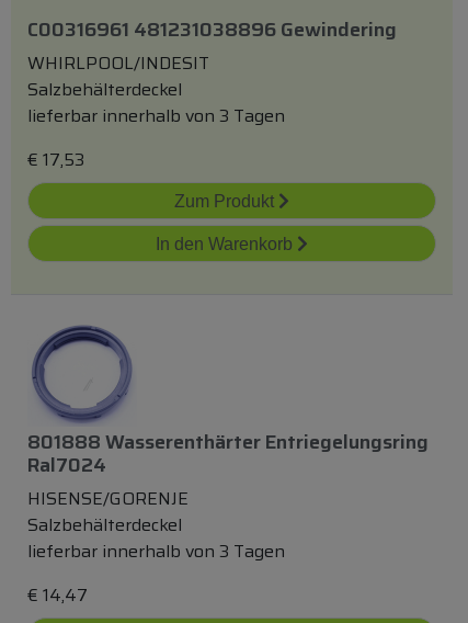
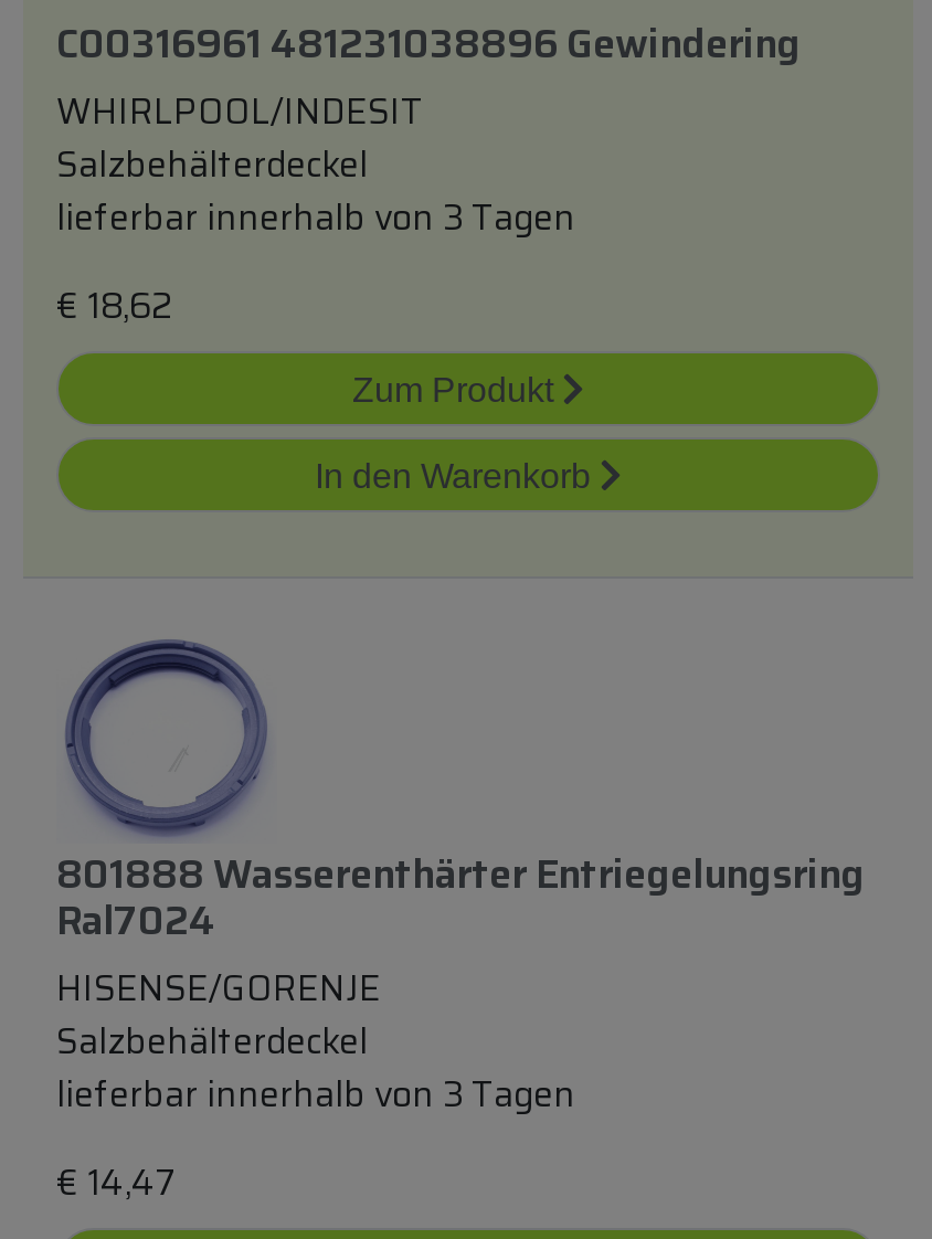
[27,146,84,173] €17,53 -> [56,278,171,333] €18,62

